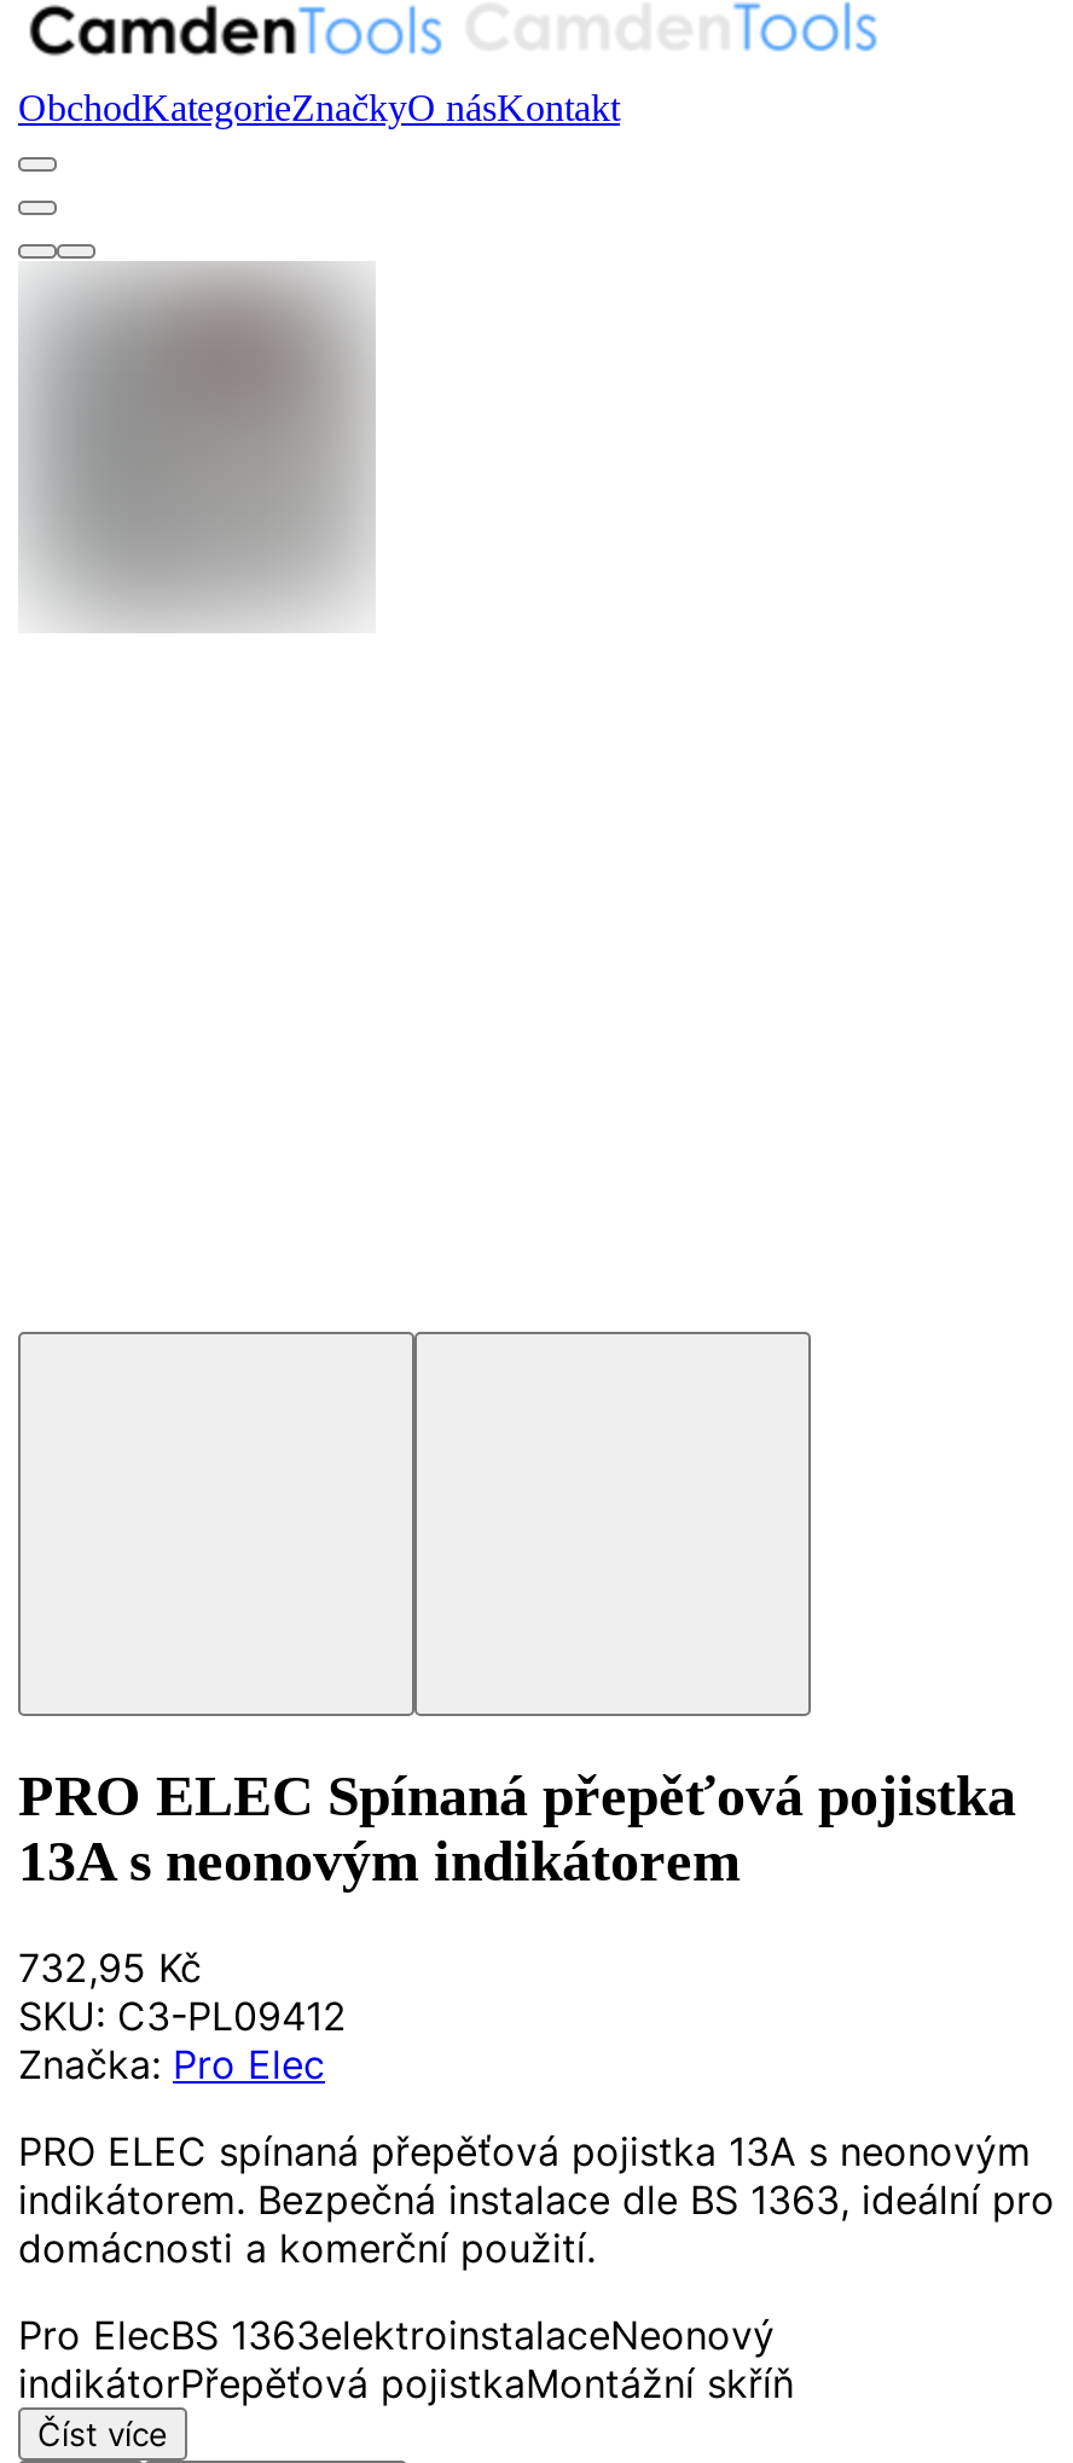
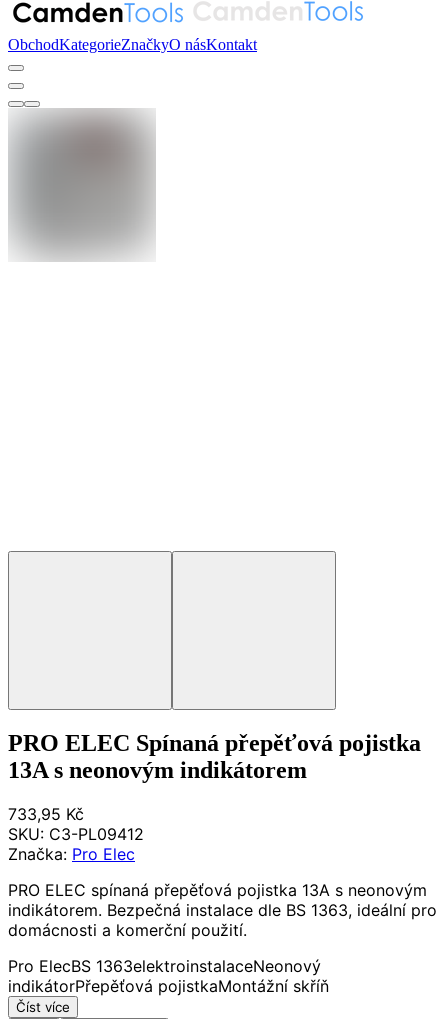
[18,1943,202,1991] 732,95 Kč -> [8,804,84,824] 733,95 Kč

